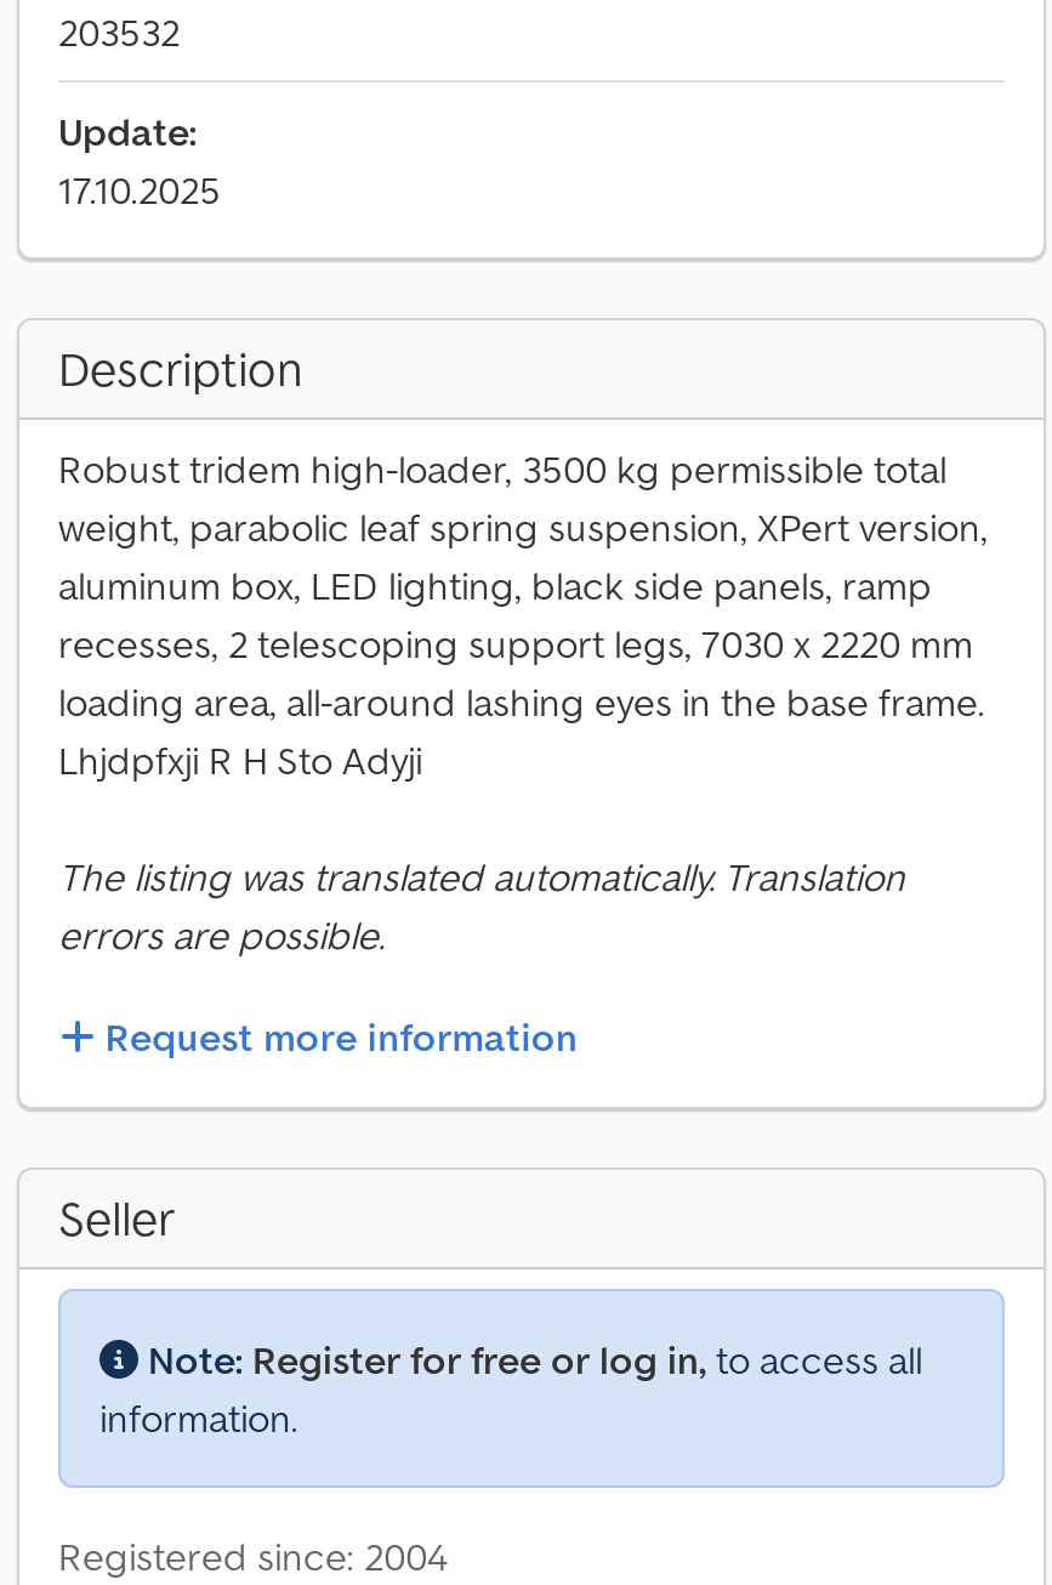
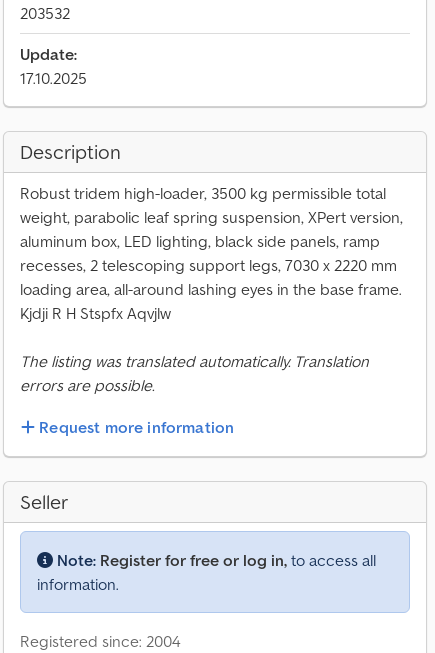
[58,735,422,784] Lhjdpfxji R H Sto Adyji -> [20,303,171,323] Kjdji R H Stspfx Aqvjlw

